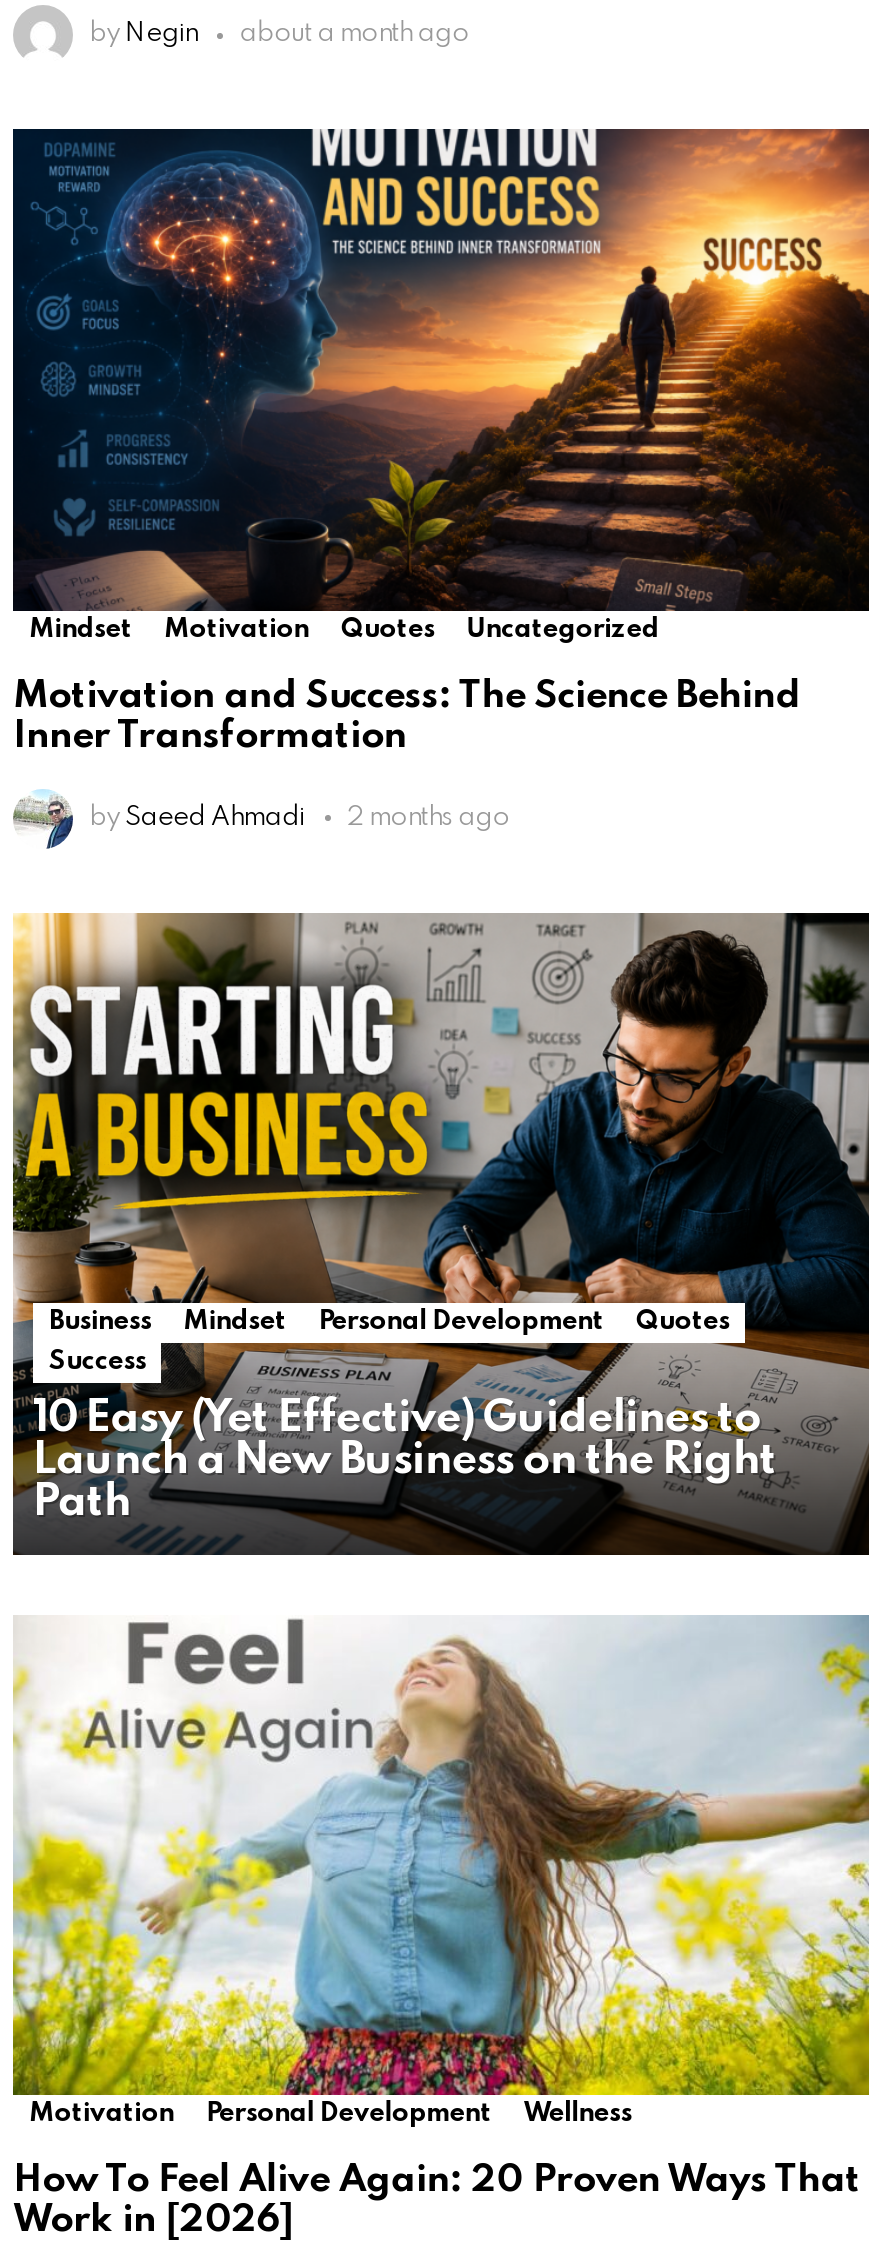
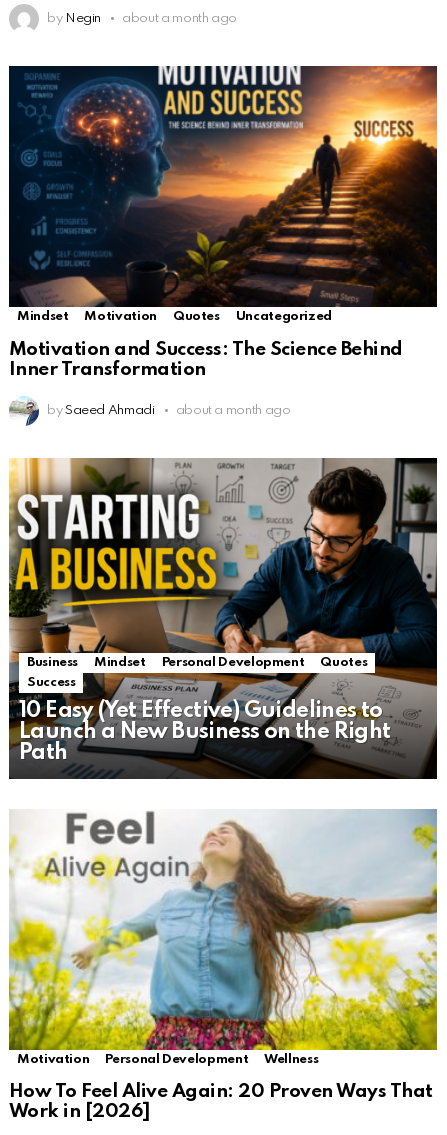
[346,804,510,830] 2 months ago -> [176,404,290,417] about a month ago

